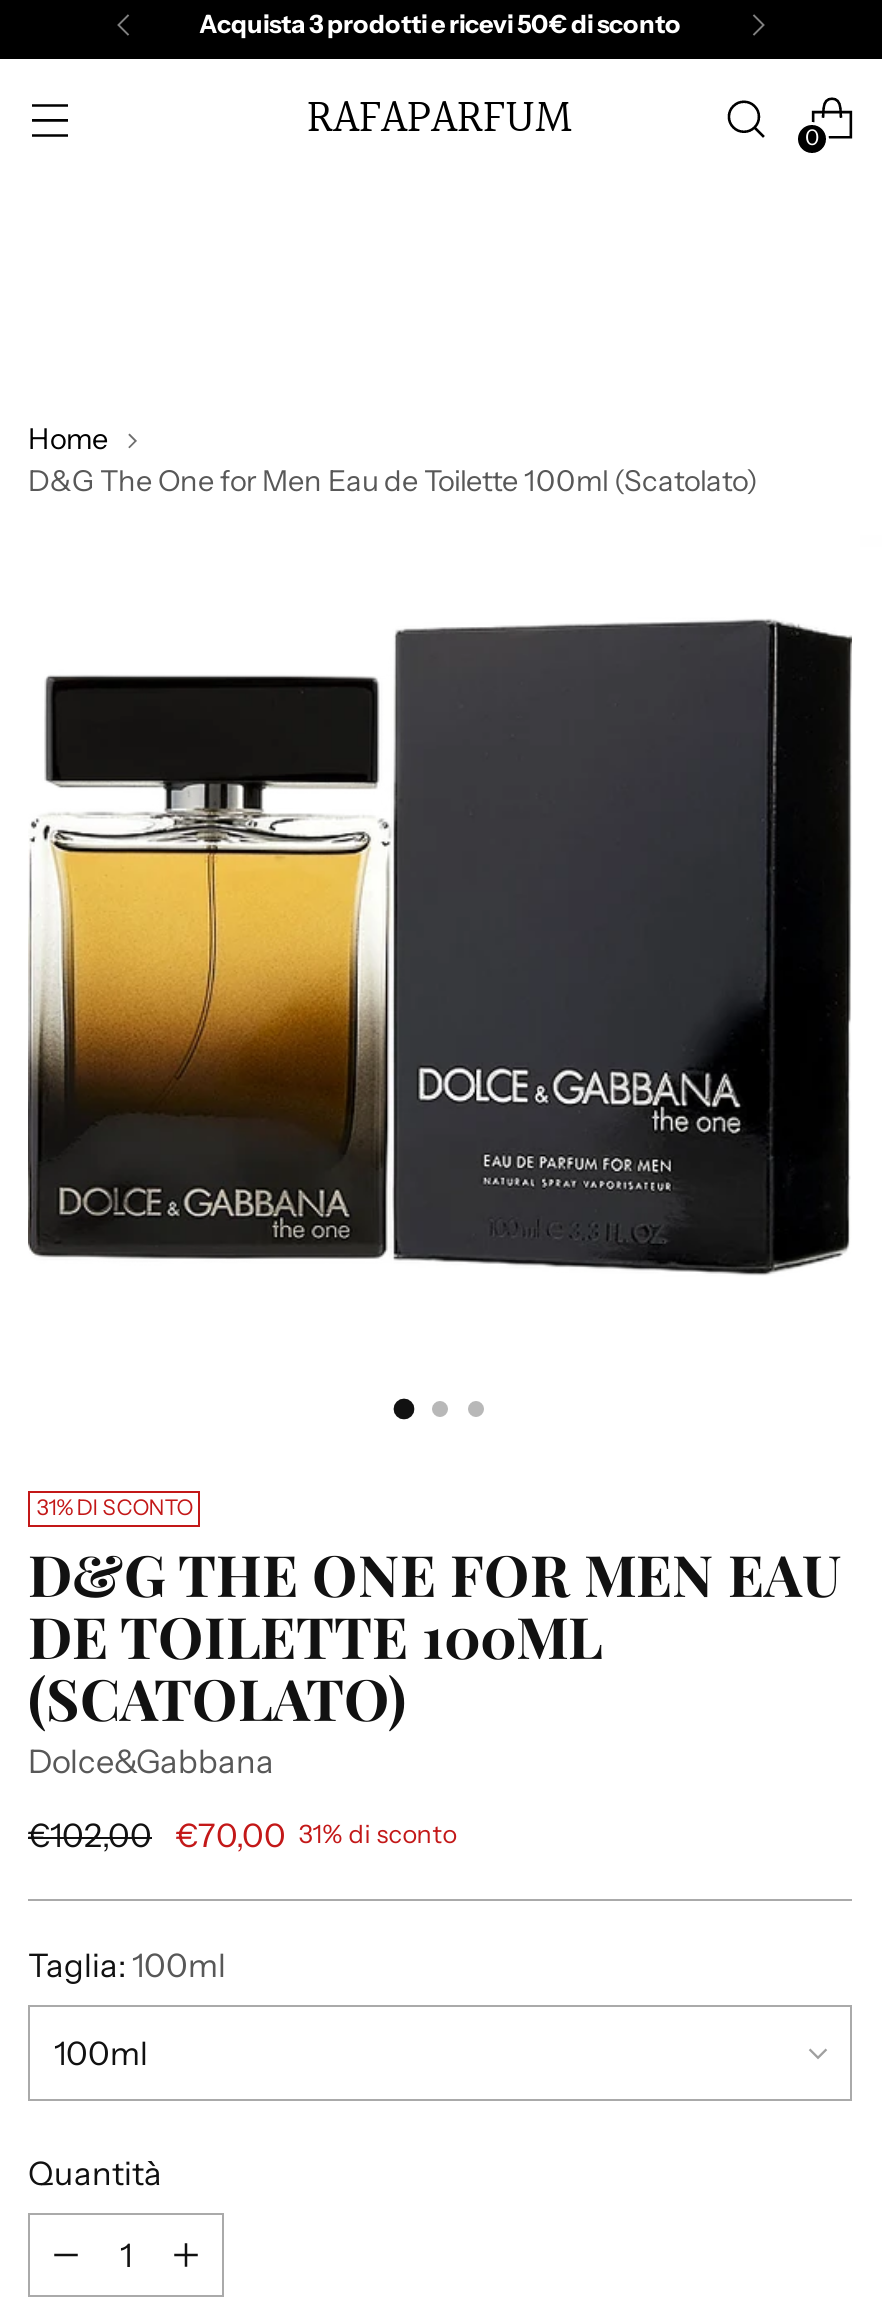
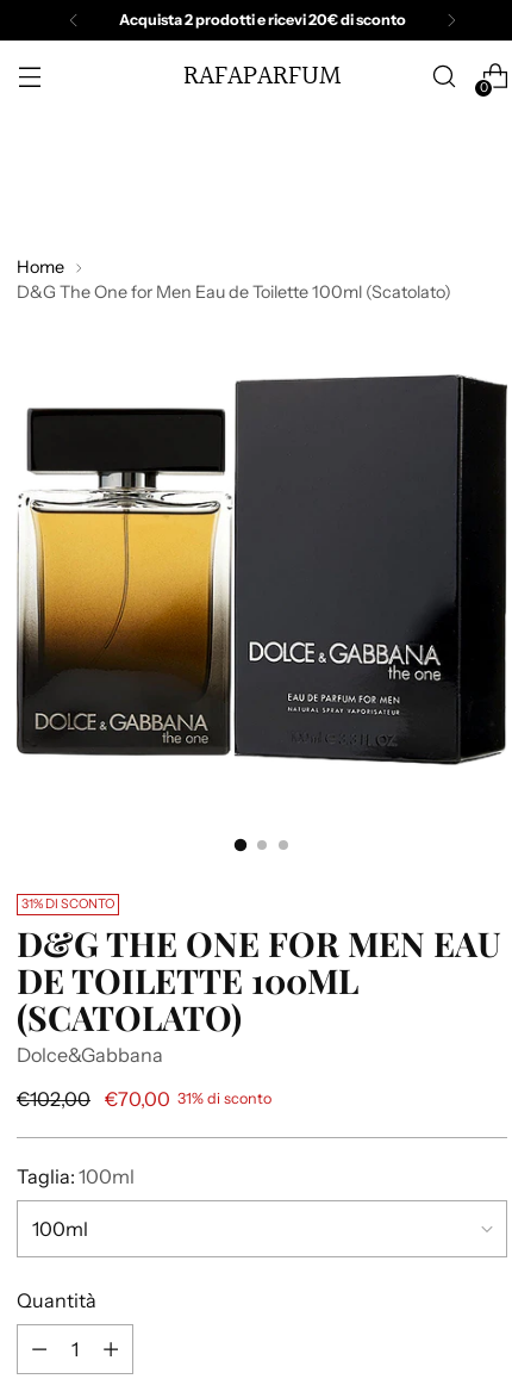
[199,9,681,39] Acquista 3 prodotti e ricevi 50€ di sconto -> [118,11,405,29] Acquista 2 prodotti e ricevi 20€ di sconto

